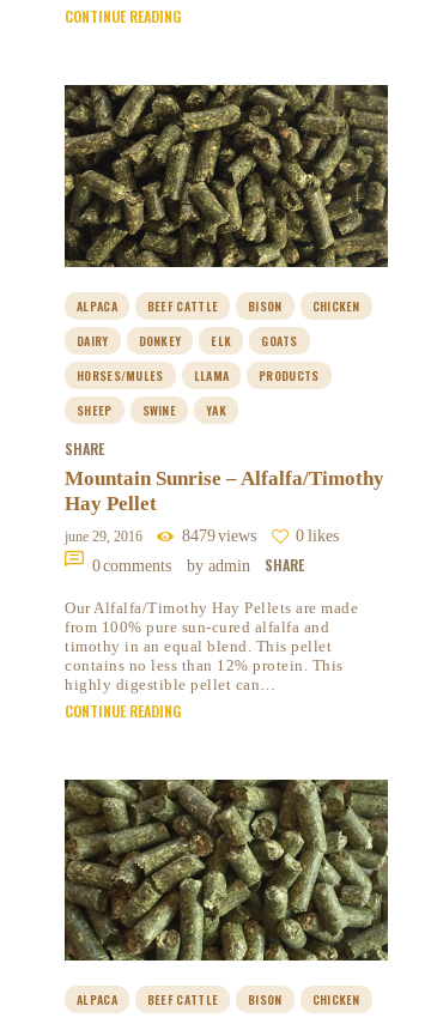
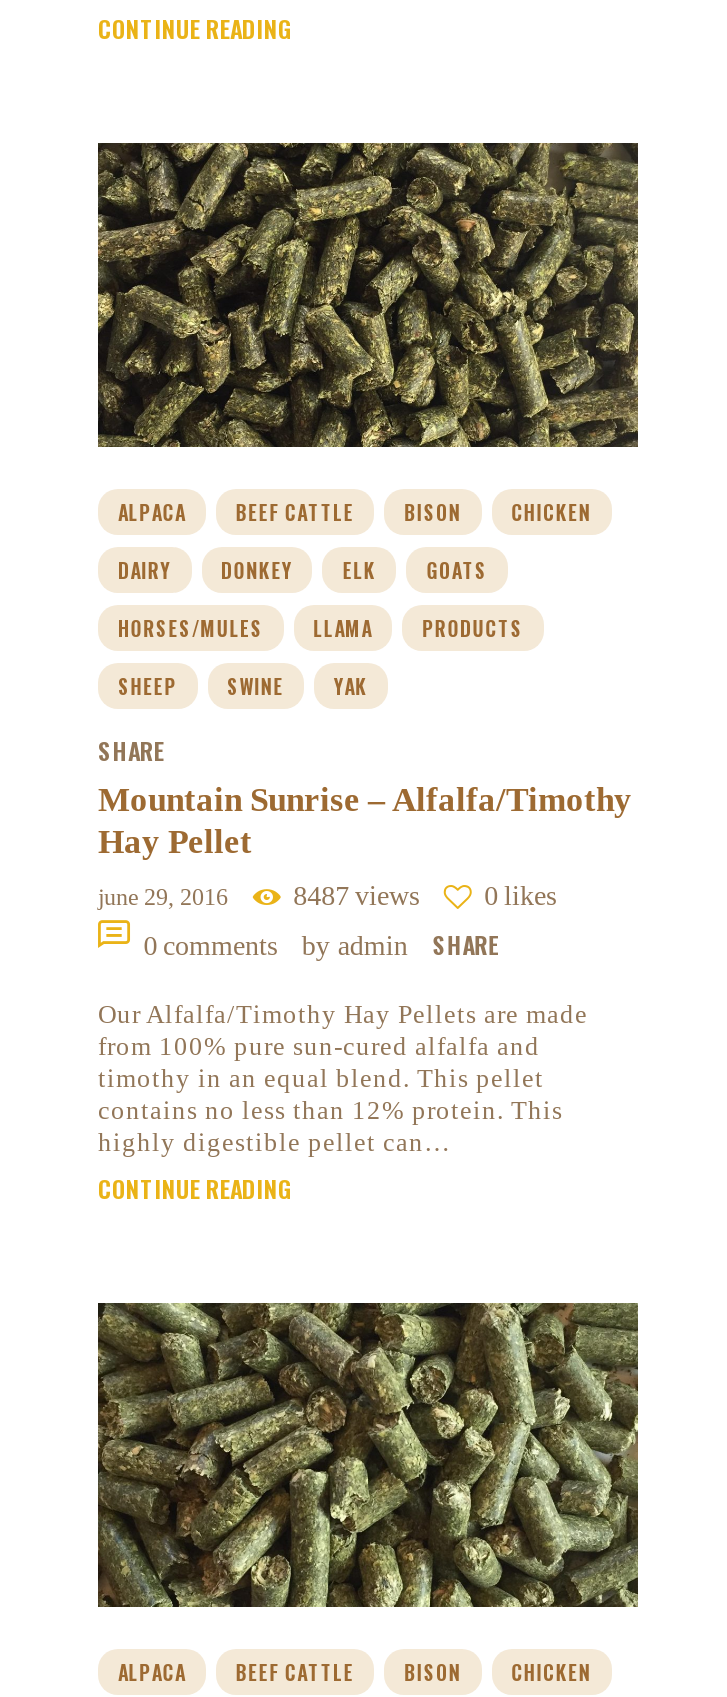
[182,527,257,545] 8479 views -> [293,880,419,910] 8487 views

